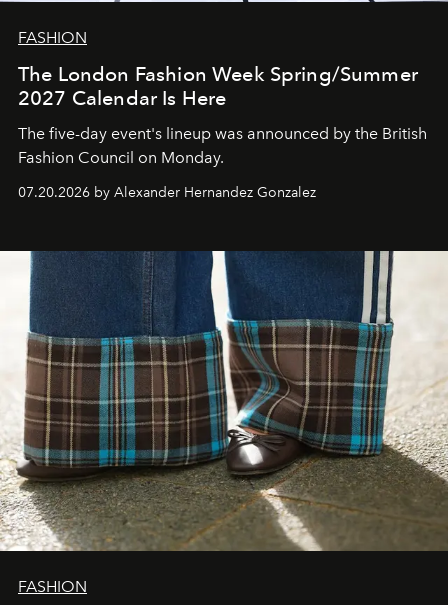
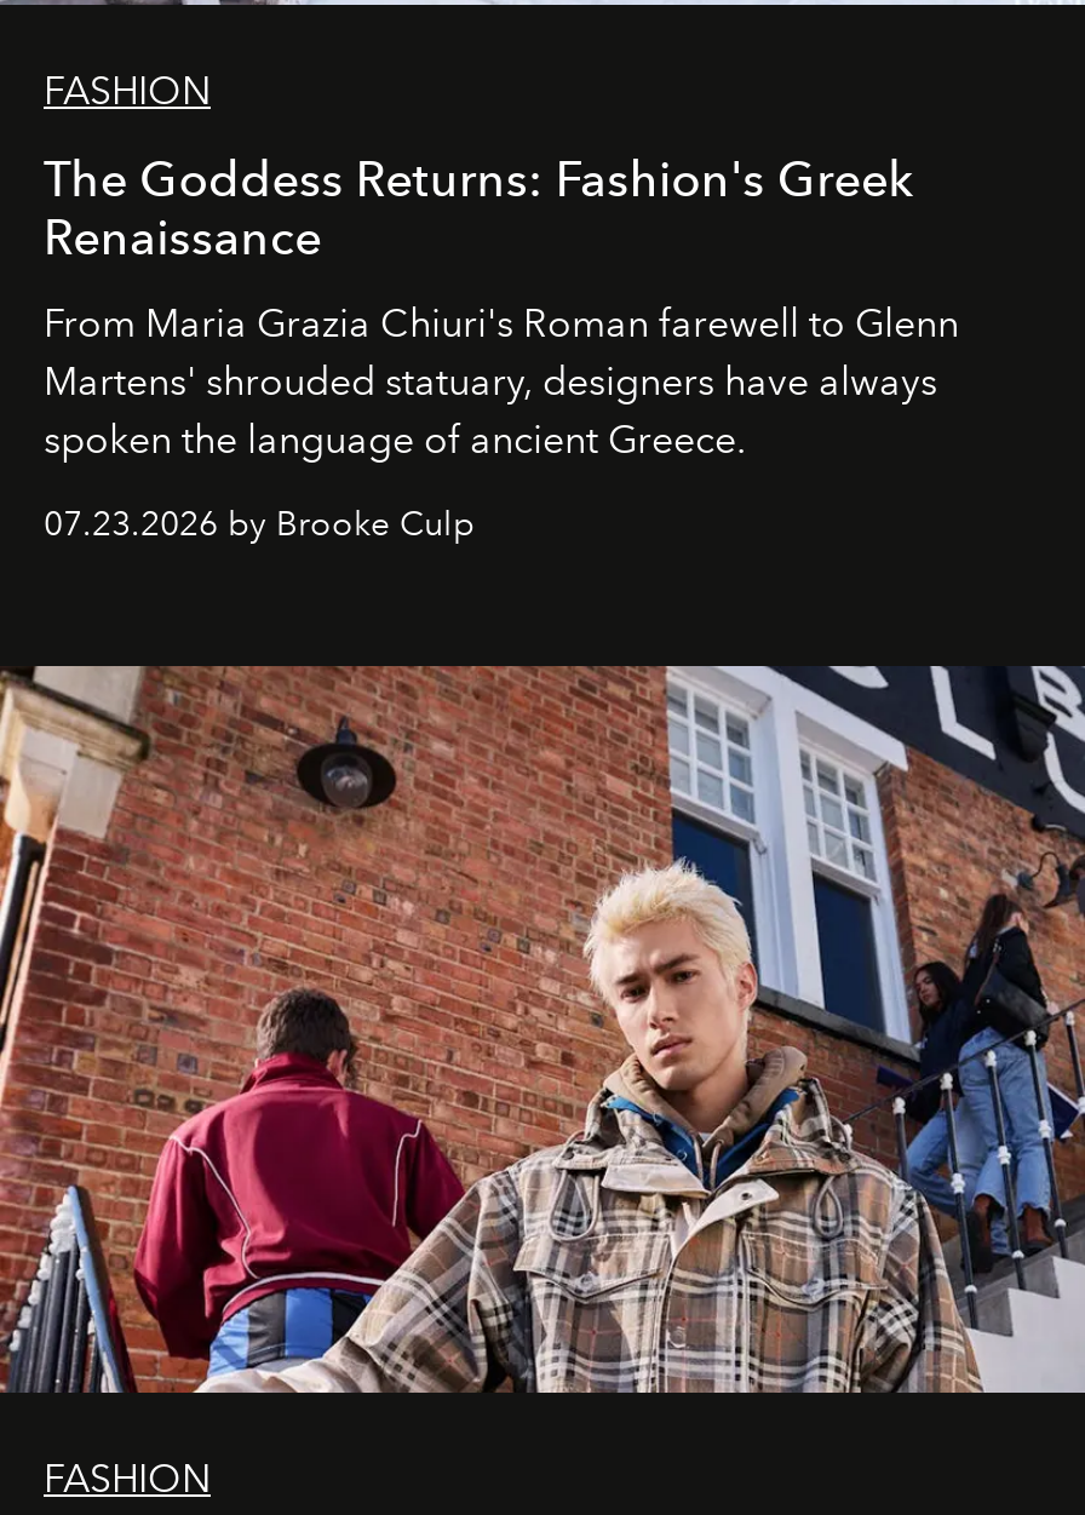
[18,62,418,110] The London Fashion Week Spring/Summer | 2027 Calendar Is Here -> [44,150,915,267] The Goddess Returns: Fashion's Greek | Renaissance
[18,124,427,167] The five-day event's lineup was announced by the British | Fashion Council on Monday. -> [44,301,959,463] From Maria Grazia Chiuri's Roman farewell to Glenn | Martens' shrouded statuary, designers have always | spoken the language of ancient Greece.
[18,184,316,201] 07.20.2026 by Alexander Hernandez Gonzalez -> [44,504,475,545] 07.23.2026 by Brooke Culp
[3,250,445,552] [image] -> [7,664,1078,1395] [image]

